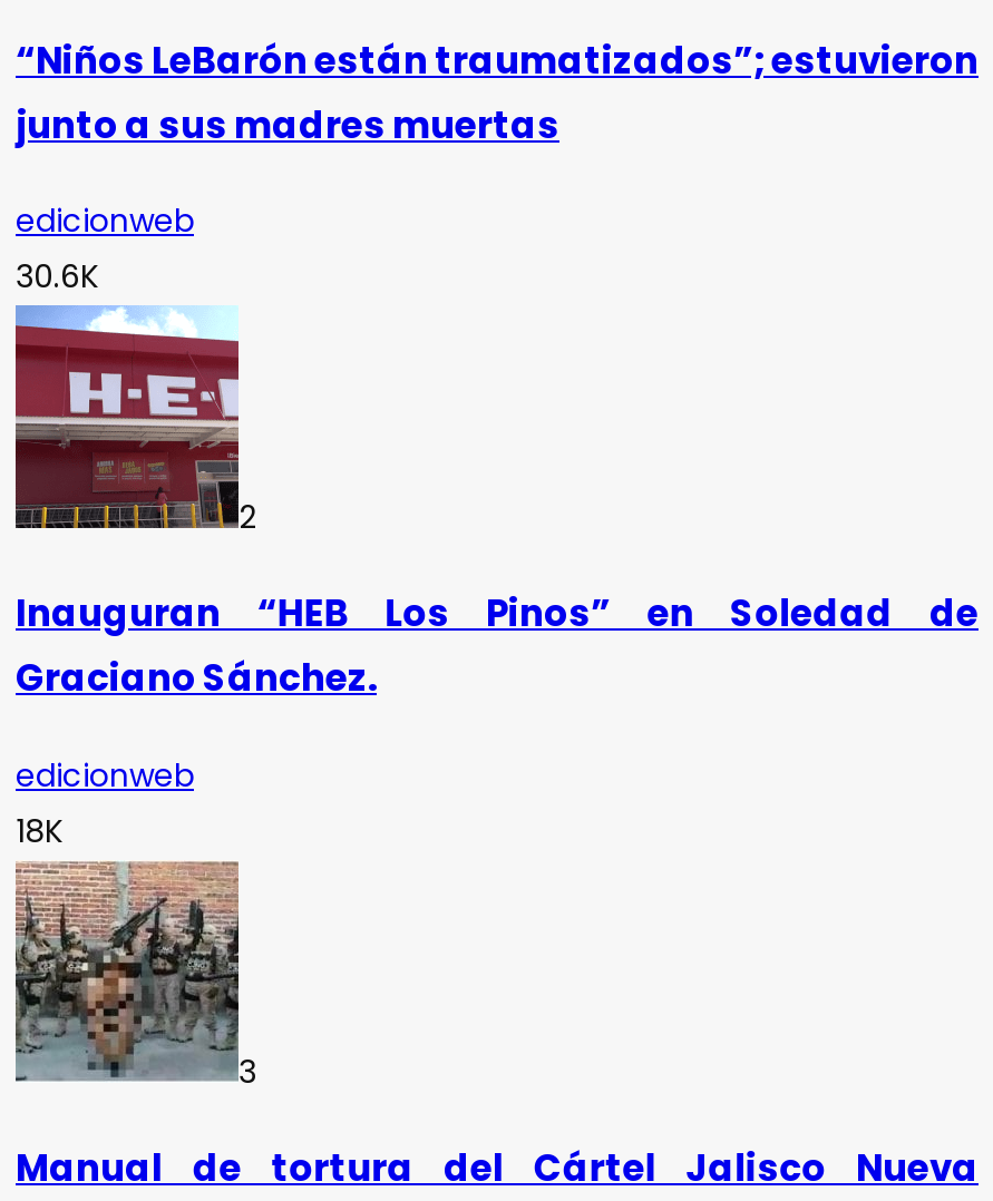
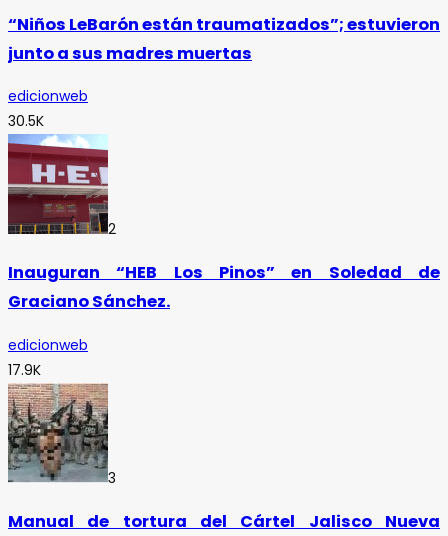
[16,254,98,298] 30.6K -> [8,111,44,131] 30.5K
[16,808,62,853] 18K -> [8,360,41,380] 17.9K

